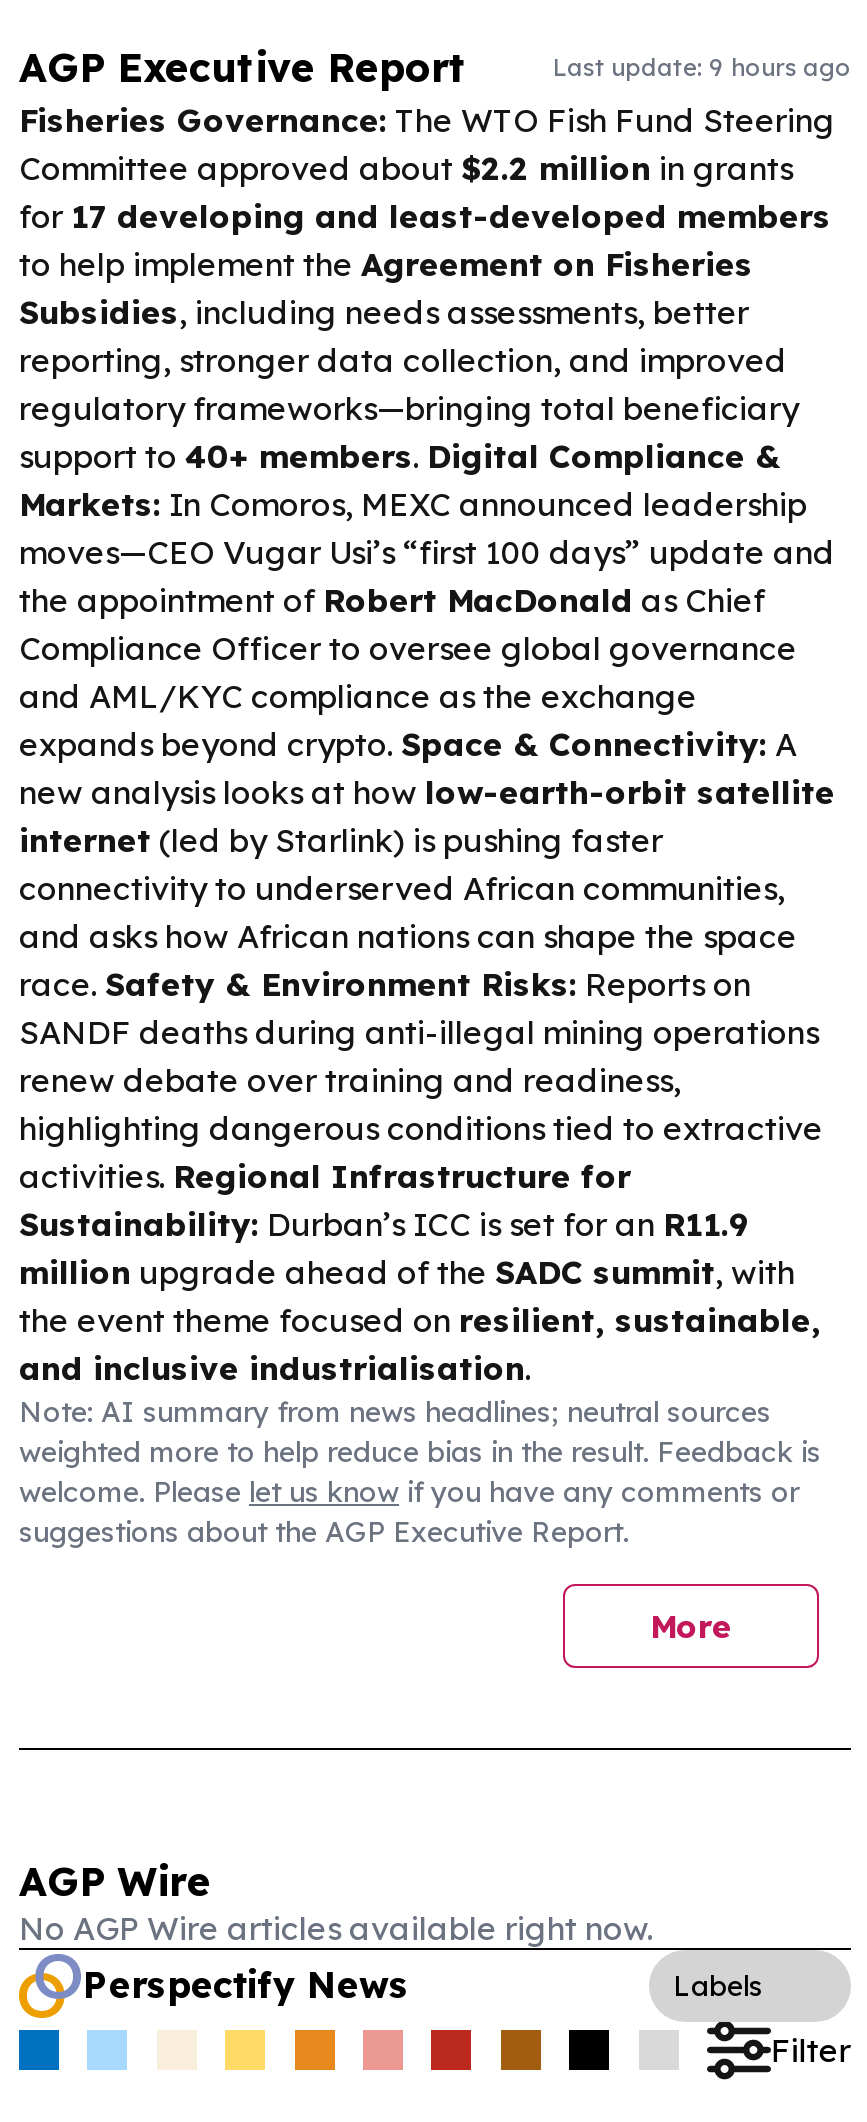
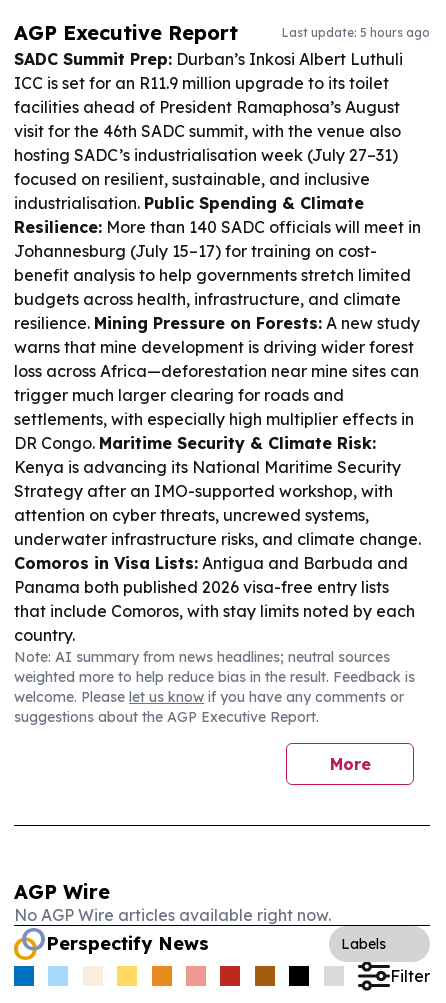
[19,52,851,1388] Last update: 9 hours ago | Fisheries Governance: The WTO Fish Fund Steering | Committee approved about $2.2 million in grants | for 17 developing and least-developed members | to help implement the Agreement on Fisheries | Subsidies, including needs assessments, better | reporting, stronger data collection, and improved | regulatory frameworks—bringing total beneficiary | support to 40+ members. Digital Compliance & | Markets: In Comoros, MEXC announced leadership | moves—CEO Vugar Usi’s “first 100 days” update and | the appointment of Robert MacDonald as Chief | Compliance Officer to oversee global governance | and AML/KYC compliance as the exchange | expands beyond crypto. Space & Connectivity: A | new analysis looks at how low-earth-orbit satellite | internet (led by Starlink) is pushing faster | connectivity to underserved African communities, | and asks how African nations can shape the space | race. Safety & Environment Risks: Reports on | SANDF deaths during anti-illegal mining operations | renew debate over training and readiness, | highlighting dangerous conditions tied to extractive | activities. Regional Infrastructure for | Sustainability: Durban’s ICC is set for an R11.9 | million upgrade ahead of the SADC summit, with | the event theme focused on resilient, sustainable, | and inclusive industrialisation. -> [14,25,430,645] Last update: 5 hours ago | SADC Summit Prep: Durban’s Inkosi Albert Luthuli | ICC is set for an R11.9 million upgrade to its toilet | facilities ahead of President Ramaphosa’s August | visit for the 46th SADC summit, with the venue also | hosting SADC’s industrialisation week (July 27–31) | focused on resilient, sustainable, and inclusive | industrialisation. Public Spending & Climate | Resilience: More than 140 SADC officials will meet in | Johannesburg (July 15–17) for training on cost- | benefit analysis to help governments stretch limited | budgets across health, infrastructure, and climate | resilience. Mining Pressure on Forests: A new study | warns that mine development is driving wider forest | loss across Africa—deforestation near mine sites can | trigger much larger clearing for roads and | settlements, with especially high multiplier effects in | DR Congo. Maritime Security & Climate Risk: | Kenya is advancing its National Maritime Security | Strategy after an IMO-supported workshop, with | attention on cyber threats, uncrewed systems, | underwater infrastructure risks, and climate change. | Comoros in Visa Lists: Antigua and Barbuda and | Panama both published 2026 visa-free entry lists | that include Comoros, with stay limits noted by each | country.

